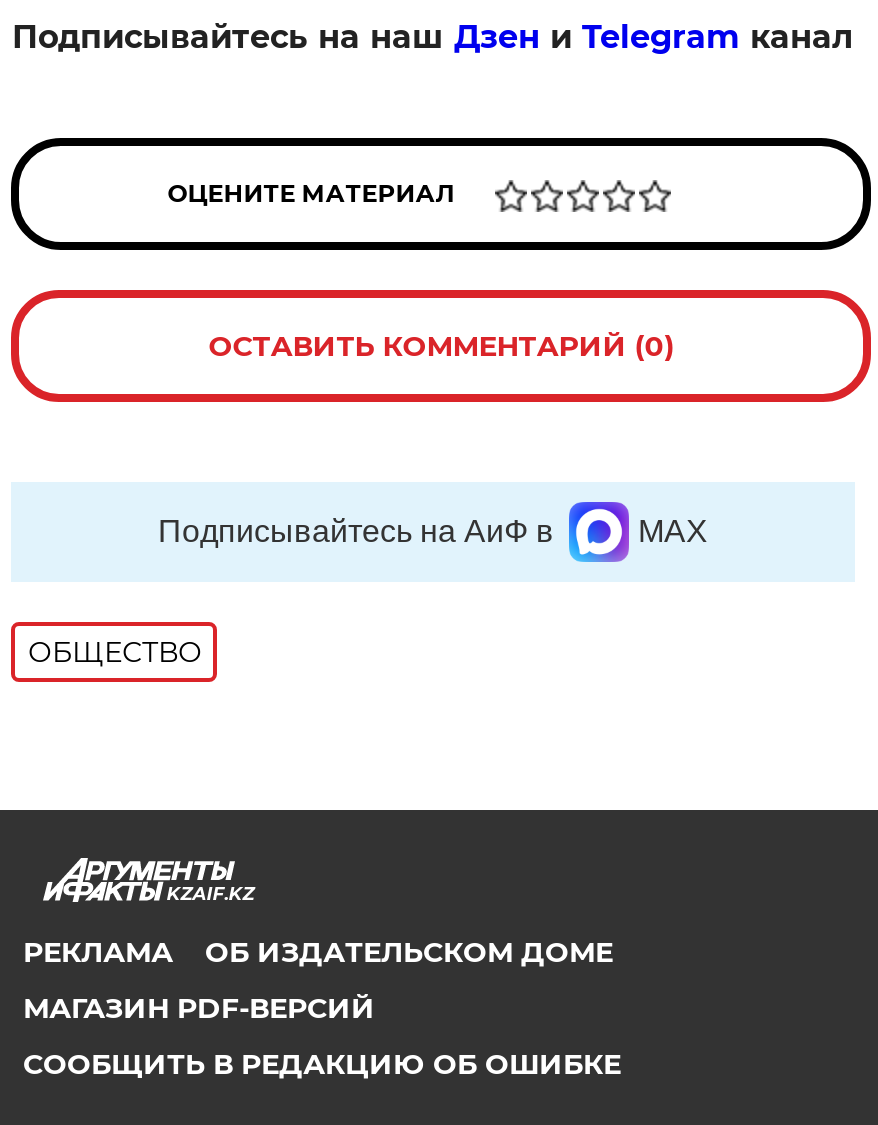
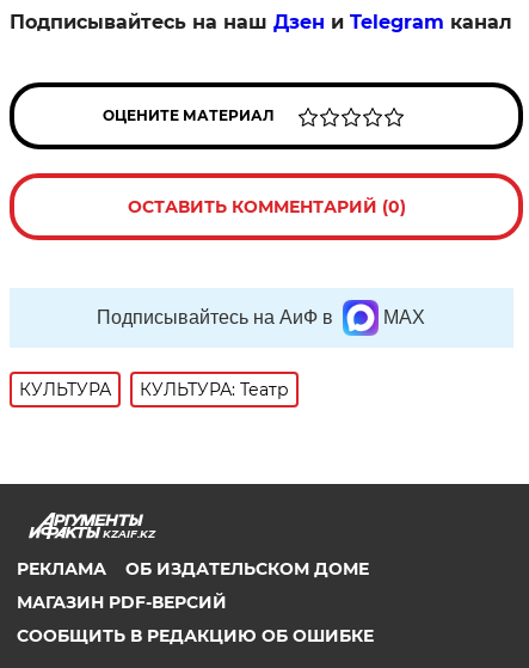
[28,634,202,670] ОБЩЕСТВО -> [20,379,289,400] КУЛЬТУРА | КУЛЬТУРА: Театр

